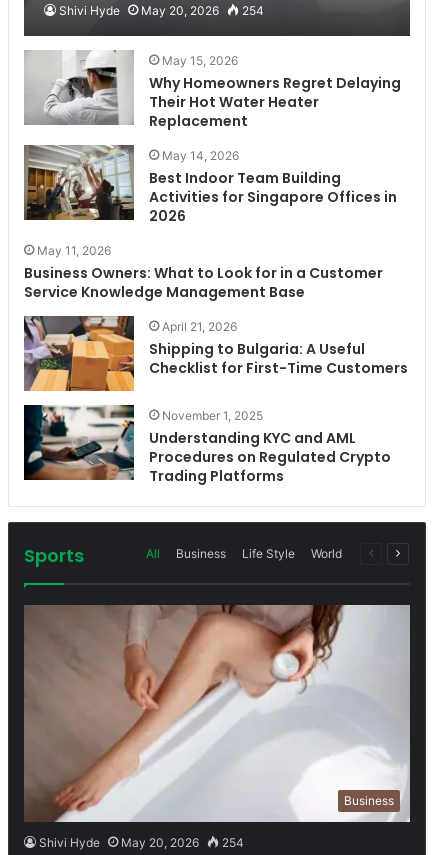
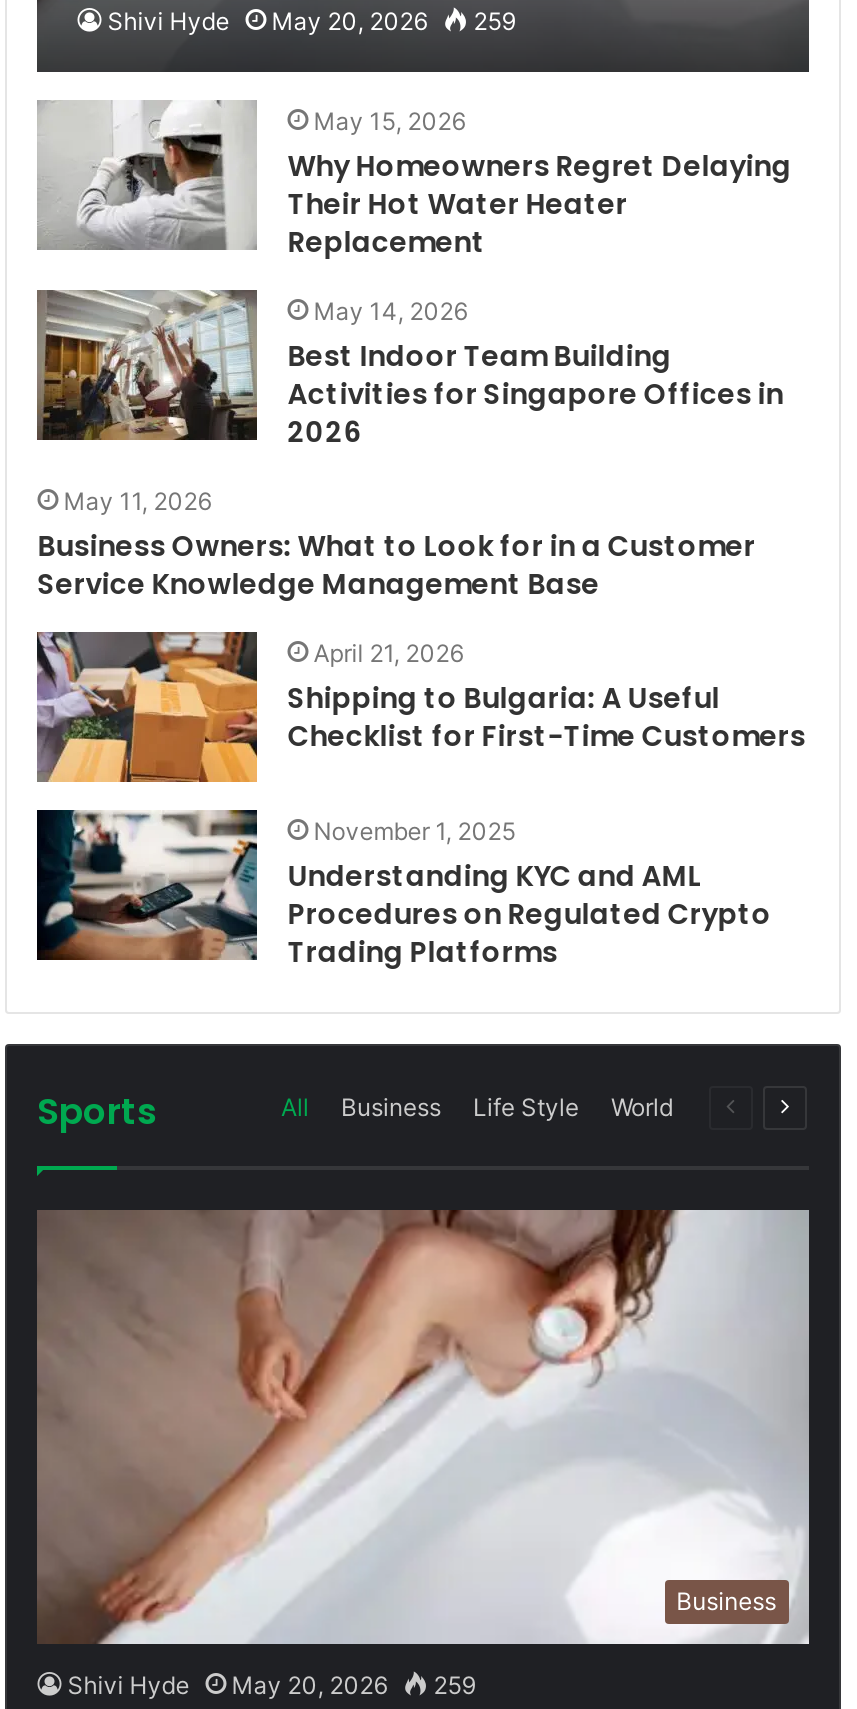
[59,3,264,18] Shivi Hyde May 20, 2026 254 -> [108,6,516,36] Shivi Hyde May 20, 2026 259
[39,835,244,850] Shivi Hyde May 20, 2026 254 -> [68,1671,476,1701] Shivi Hyde May 20, 2026 259

